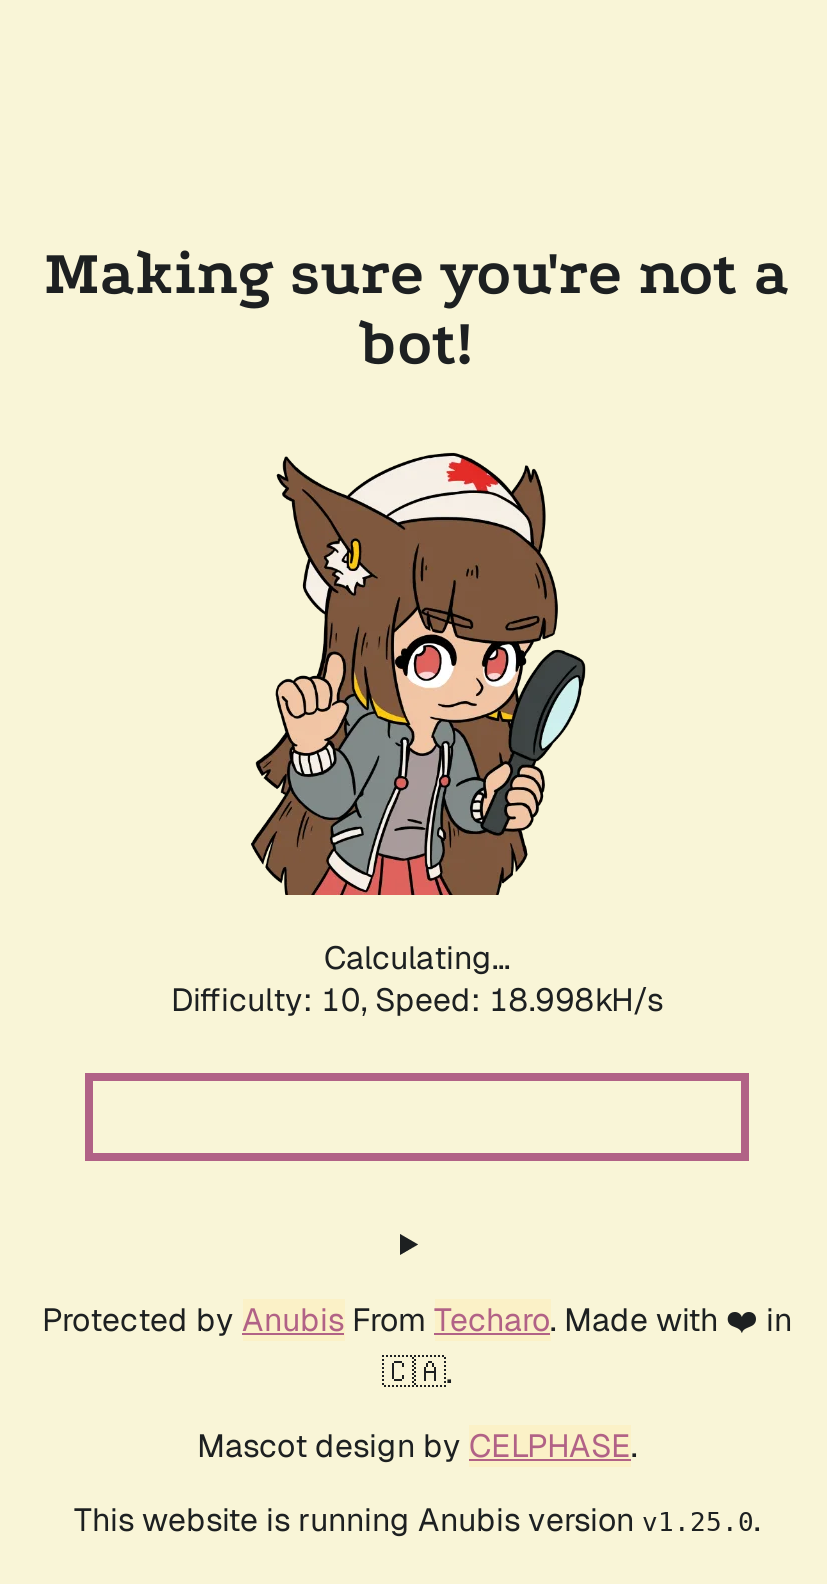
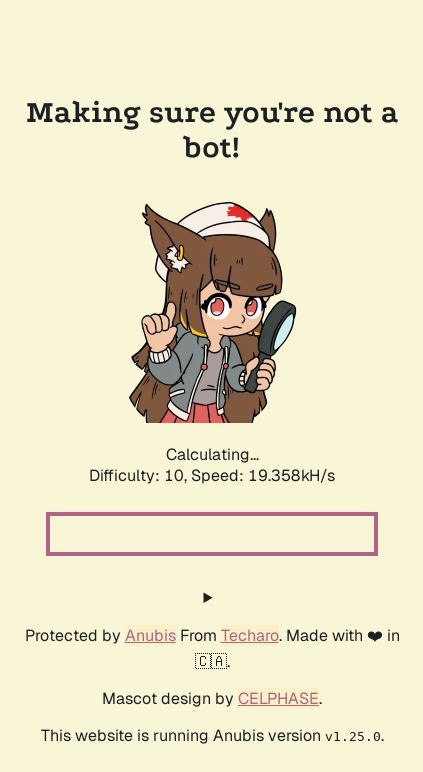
[171,979,663,1021] Difficulty: 10, Speed: 18.998kH/s -> [89,465,335,486] Difficulty: 10, Speed: 19.358kH/s

